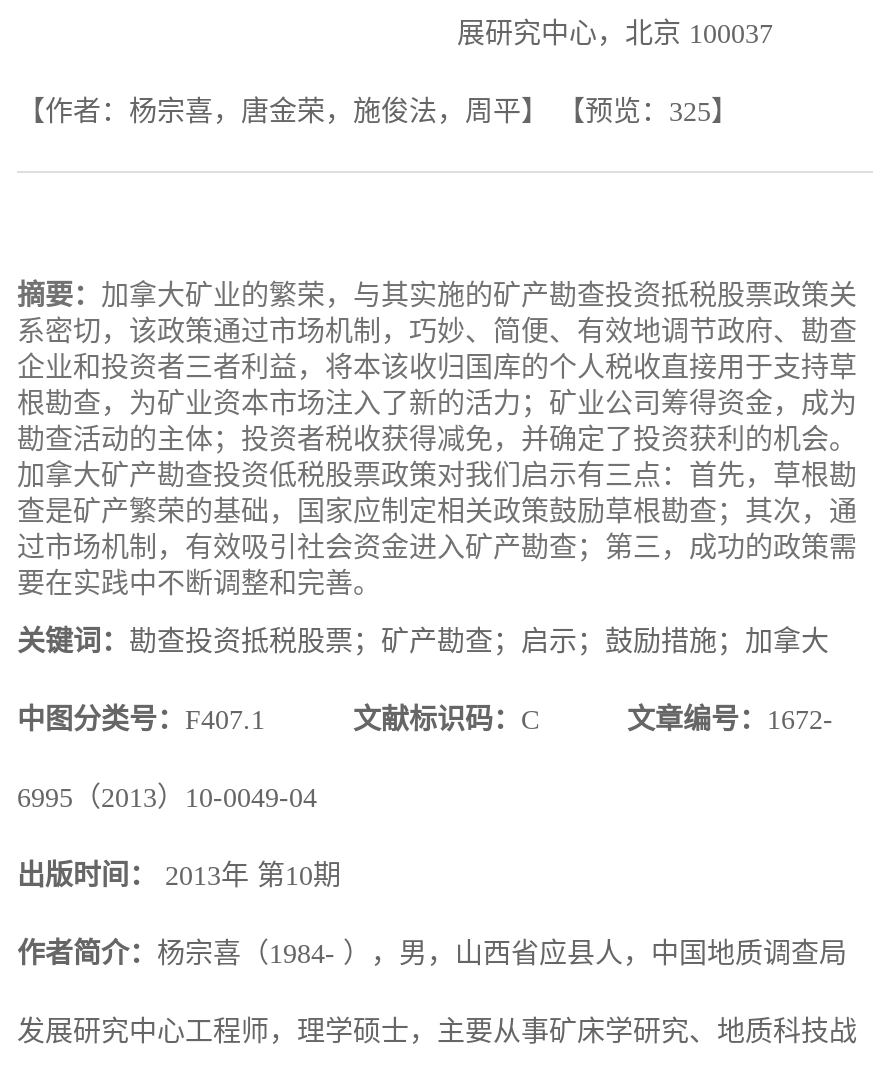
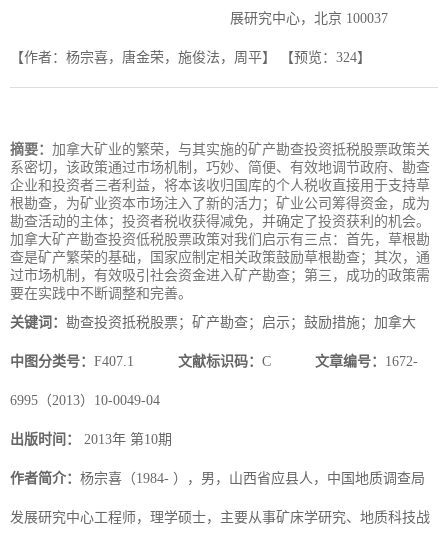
[17,97,739,127] 【作者：杨宗喜，唐金荣，施俊法，周平】 【预览：325】 -> [10,50,371,65] 【作者：杨宗喜，唐金荣，施俊法，周平】 【预览：324】

